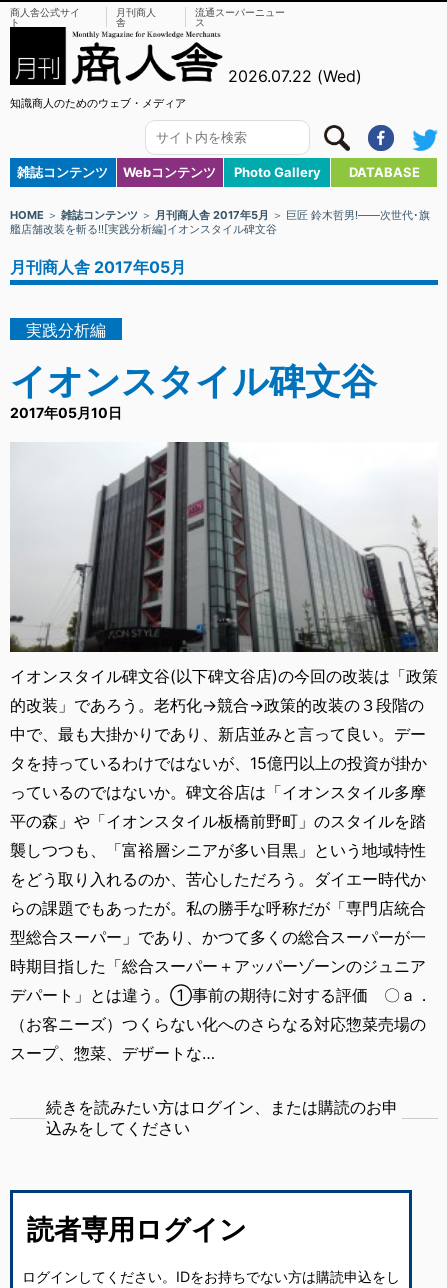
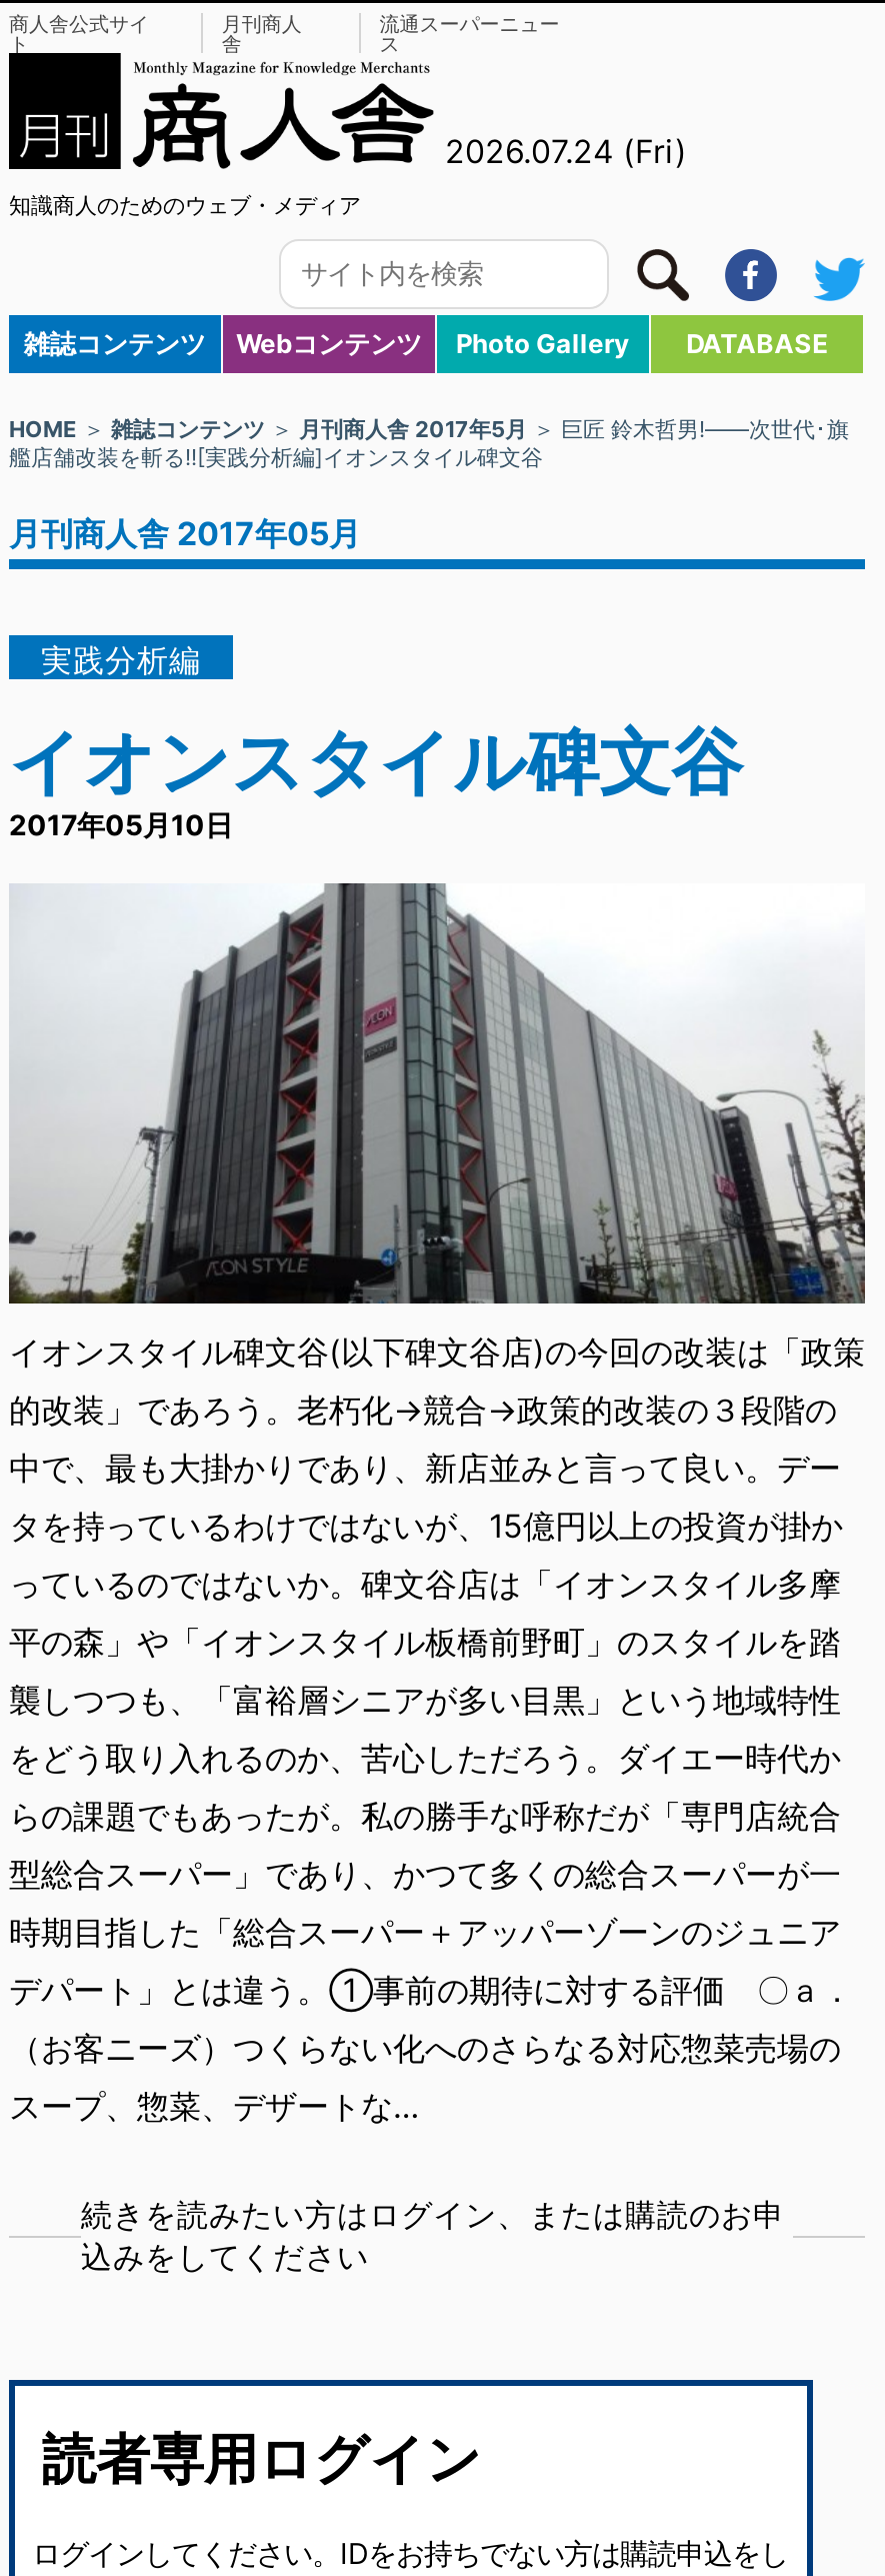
[228,66,362,86] 2026.07.22 (Wed) -> [445,131,687,171] 2026.07.24 (Fri)

